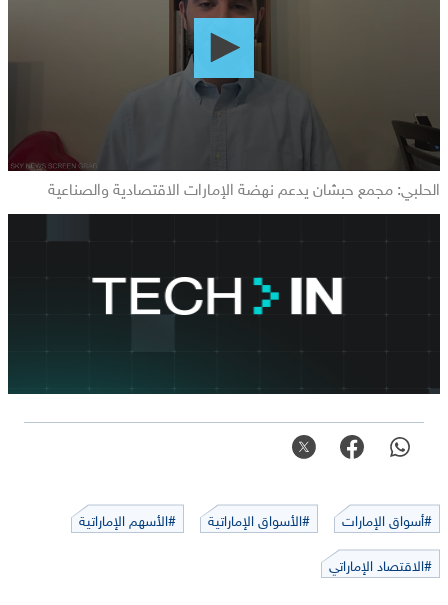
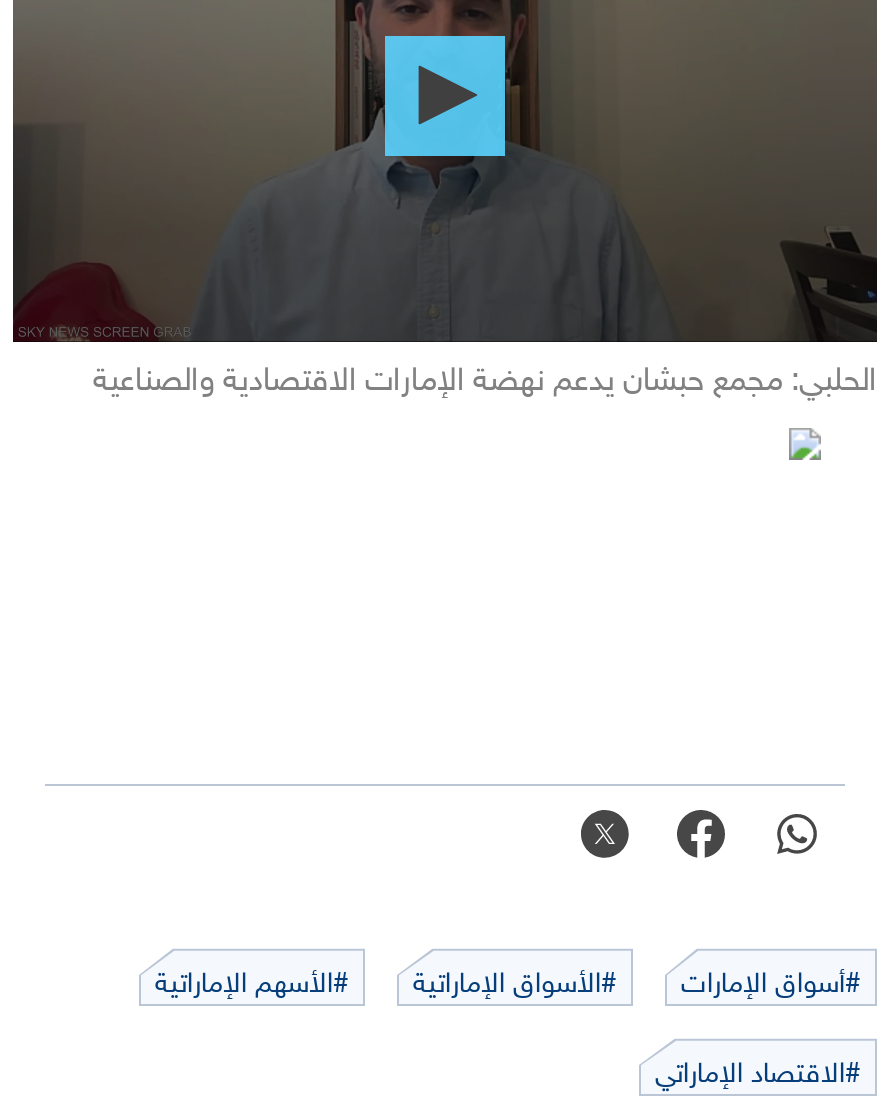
[7,213,441,395] [image] -> none

